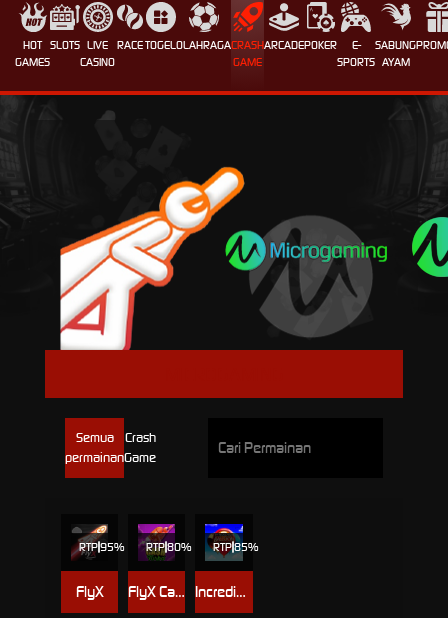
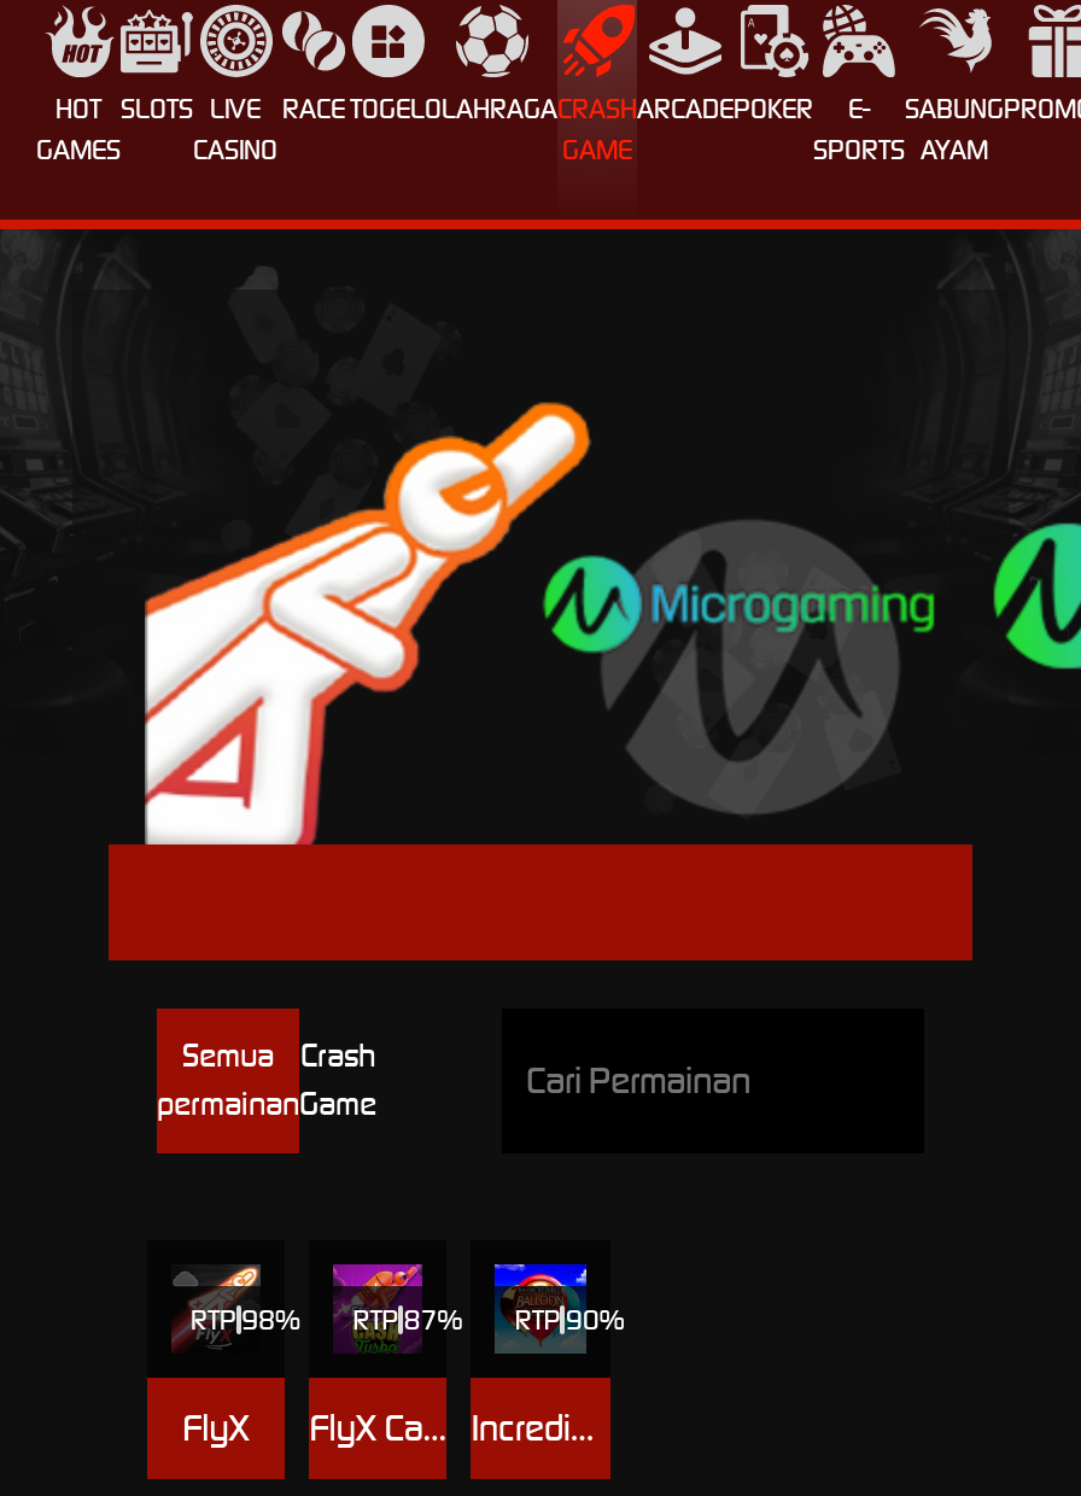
[79,540,124,554] RTP 95% -> [191,1303,299,1337] RTP 98%
[146,540,191,554] RTP 80% -> [353,1303,461,1337] RTP 87%
[213,540,258,554] RTP 85% -> [515,1303,624,1337] RTP 90%

